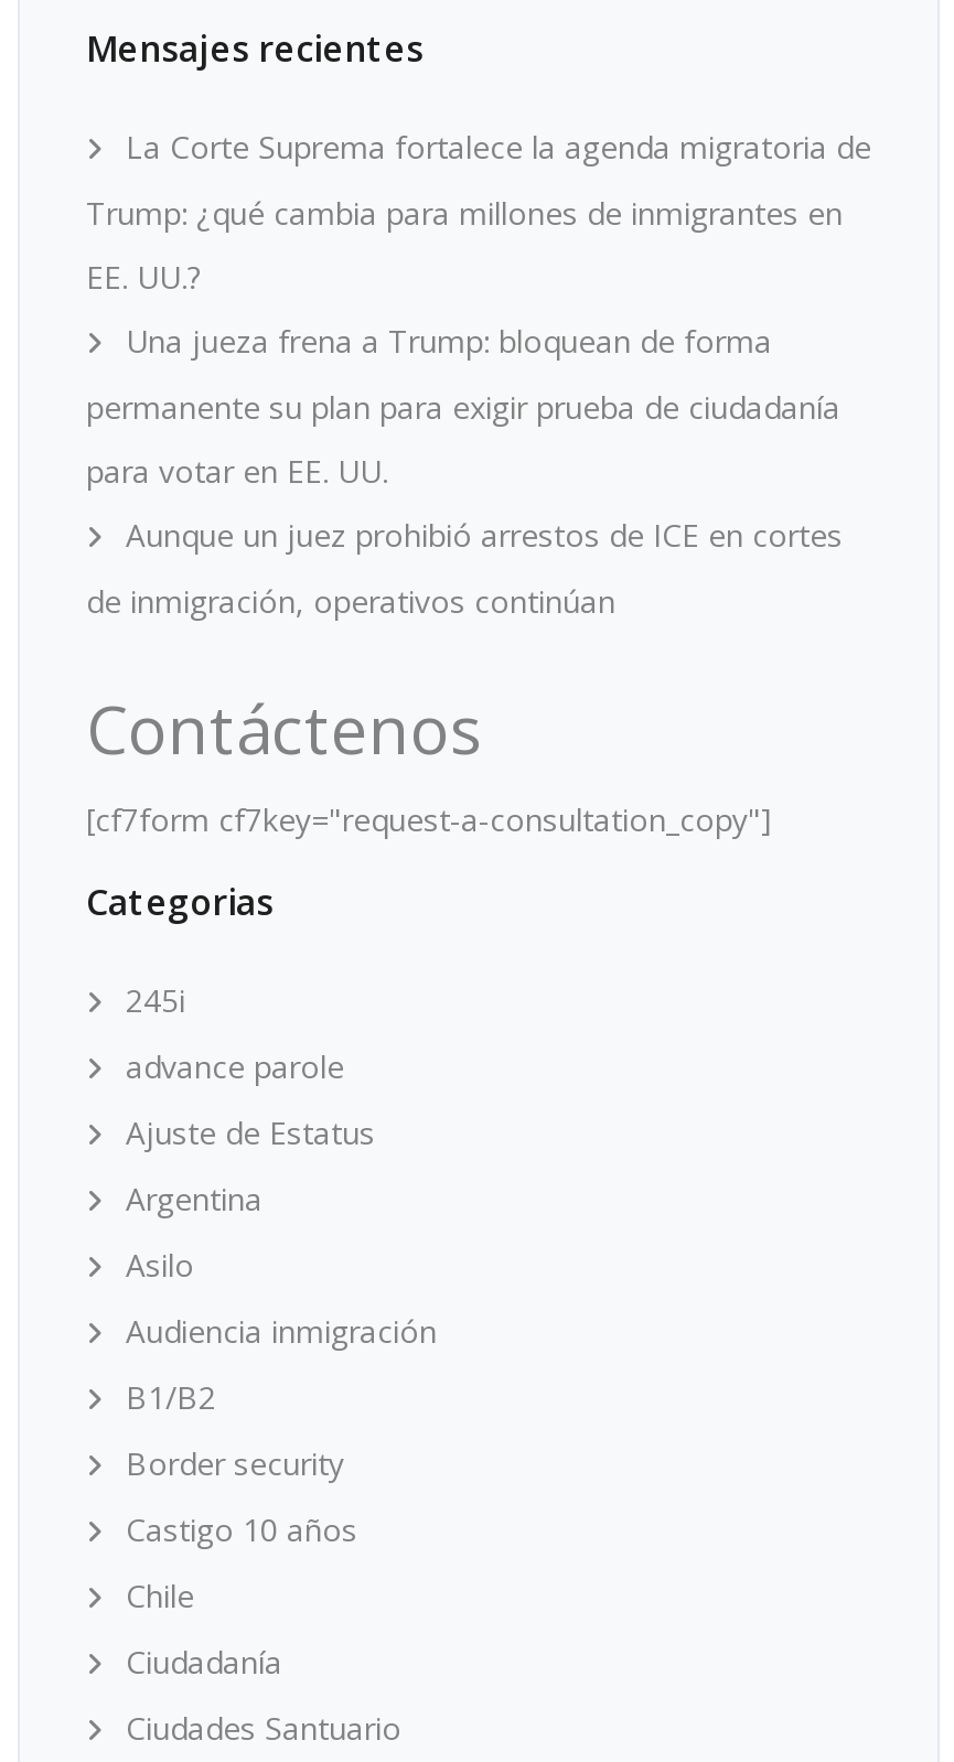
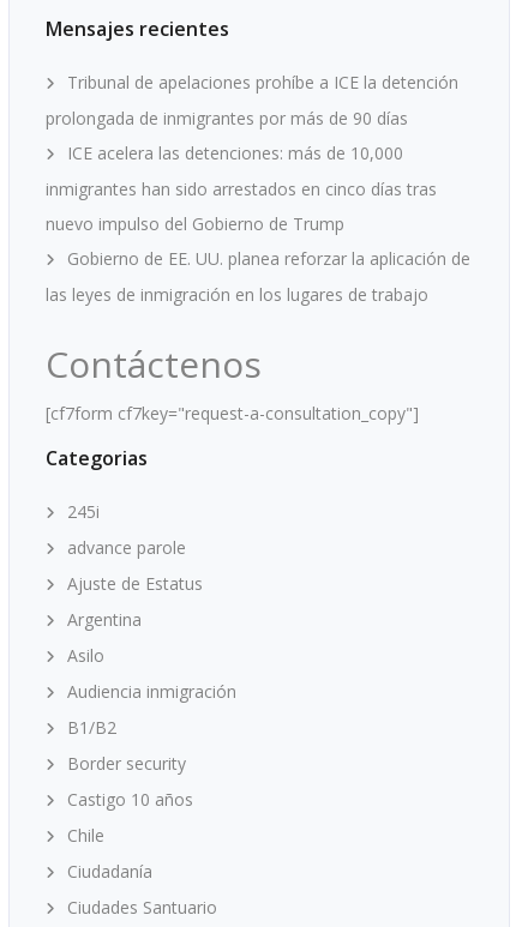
[86,127,871,623] La Corte Suprema fortalece la agenda migratoria de | Trump: ¿qué cambia para millones de inmigrantes en | EE. UU.? | Una jueza frena a Trump: bloquean de forma | permanente su plan para exigir prueba de ciudadanía | para votar en EE. UU. | Aunque un juez prohibió arrestos de ICE en cortes | de inmigración, operativos continúan -> [46,71,470,306] Tribunal de apelaciones prohíbe a ICE la detención | prolongada de inmigrantes por más de 90 días | ICE acelera las detenciones: más de 10,000 | inmigrantes han sido arrestados en cinco días tras | nuevo impulso del Gobierno de Trump | Gobierno de EE. UU. planea reforzar la aplicación de | las leyes de inmigración en los lugares de trabajo

